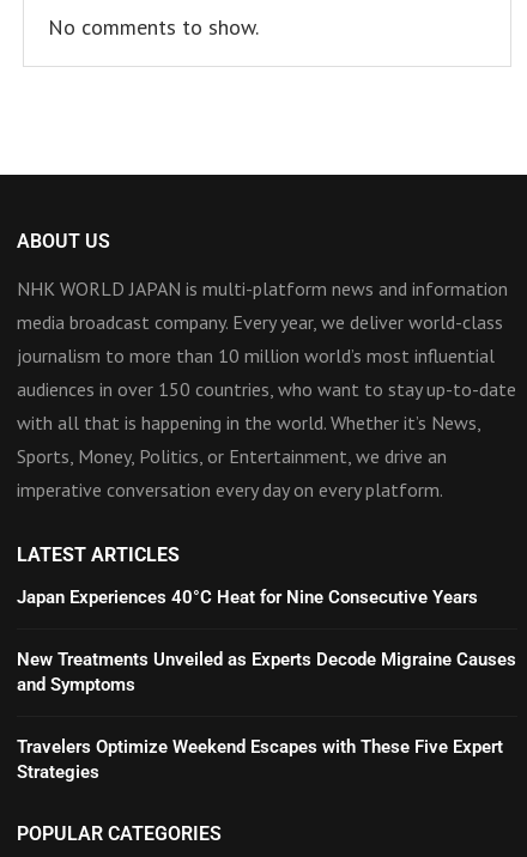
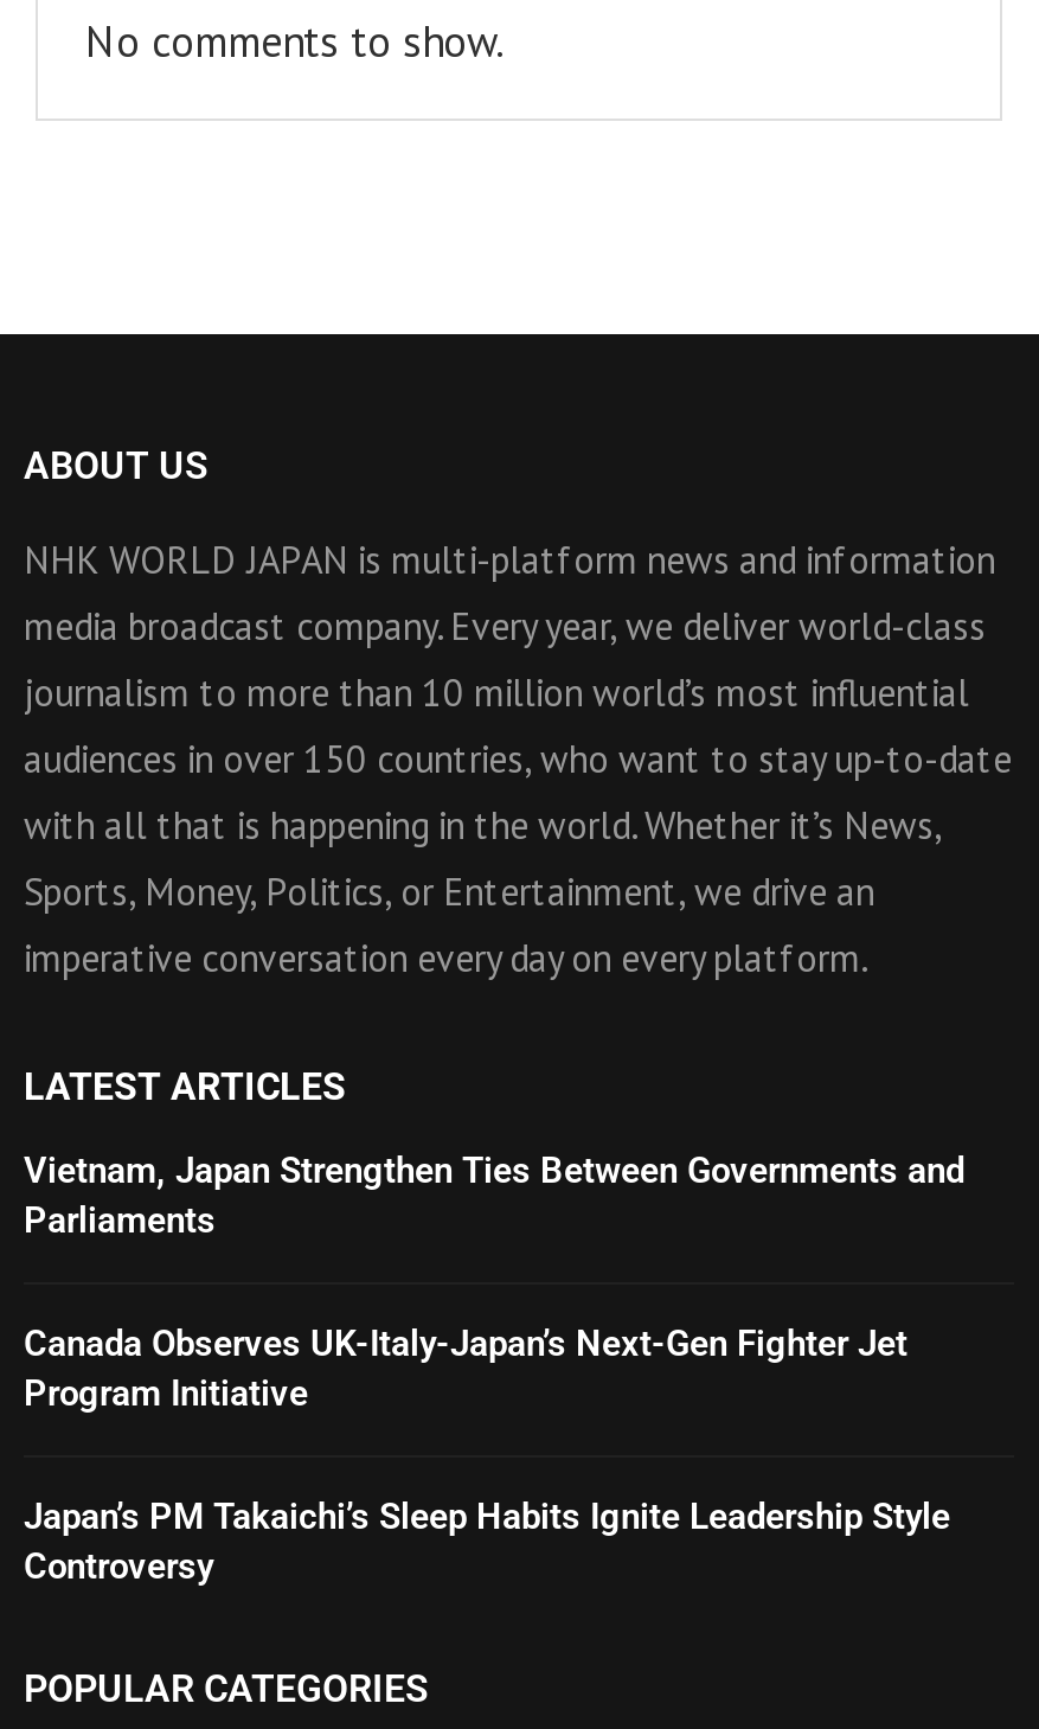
[17,586,478,608] Japan Experiences 40°C Heat for Nine Consecutive Years -> [24,1150,964,1242] Vietnam, Japan Strengthen Ties Between Governments and | Parliaments
[17,649,516,695] New Treatments Unveiled as Experts Decode Migraine Causes | and Symptoms -> [24,1323,907,1415] Canada Observes UK-Italy-Japan’s Next-Gen Fighter Jet | Program Initiative
[17,736,503,783] Travelers Optimize Weekend Escapes with These Five Expert | Strategies -> [24,1496,950,1588] Japan’s PM Takaichi’s Sleep Habits Ignite Leadership Style | Controversy

